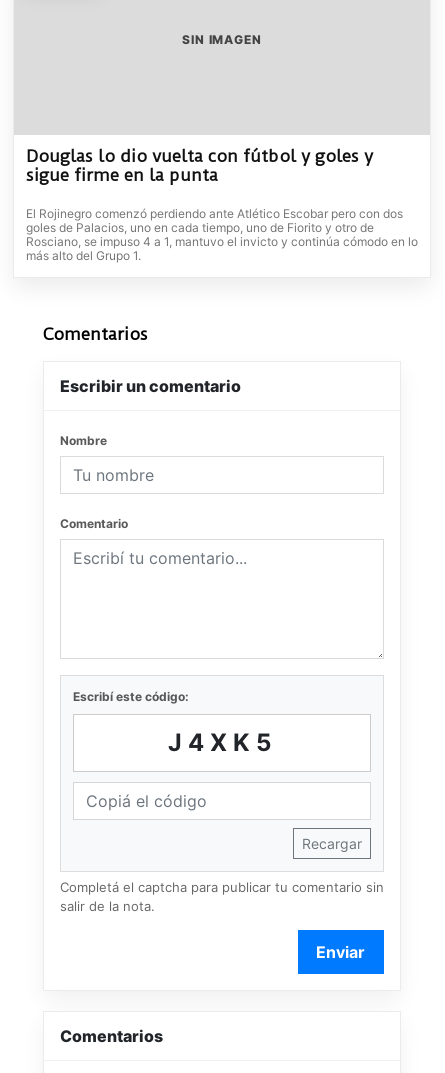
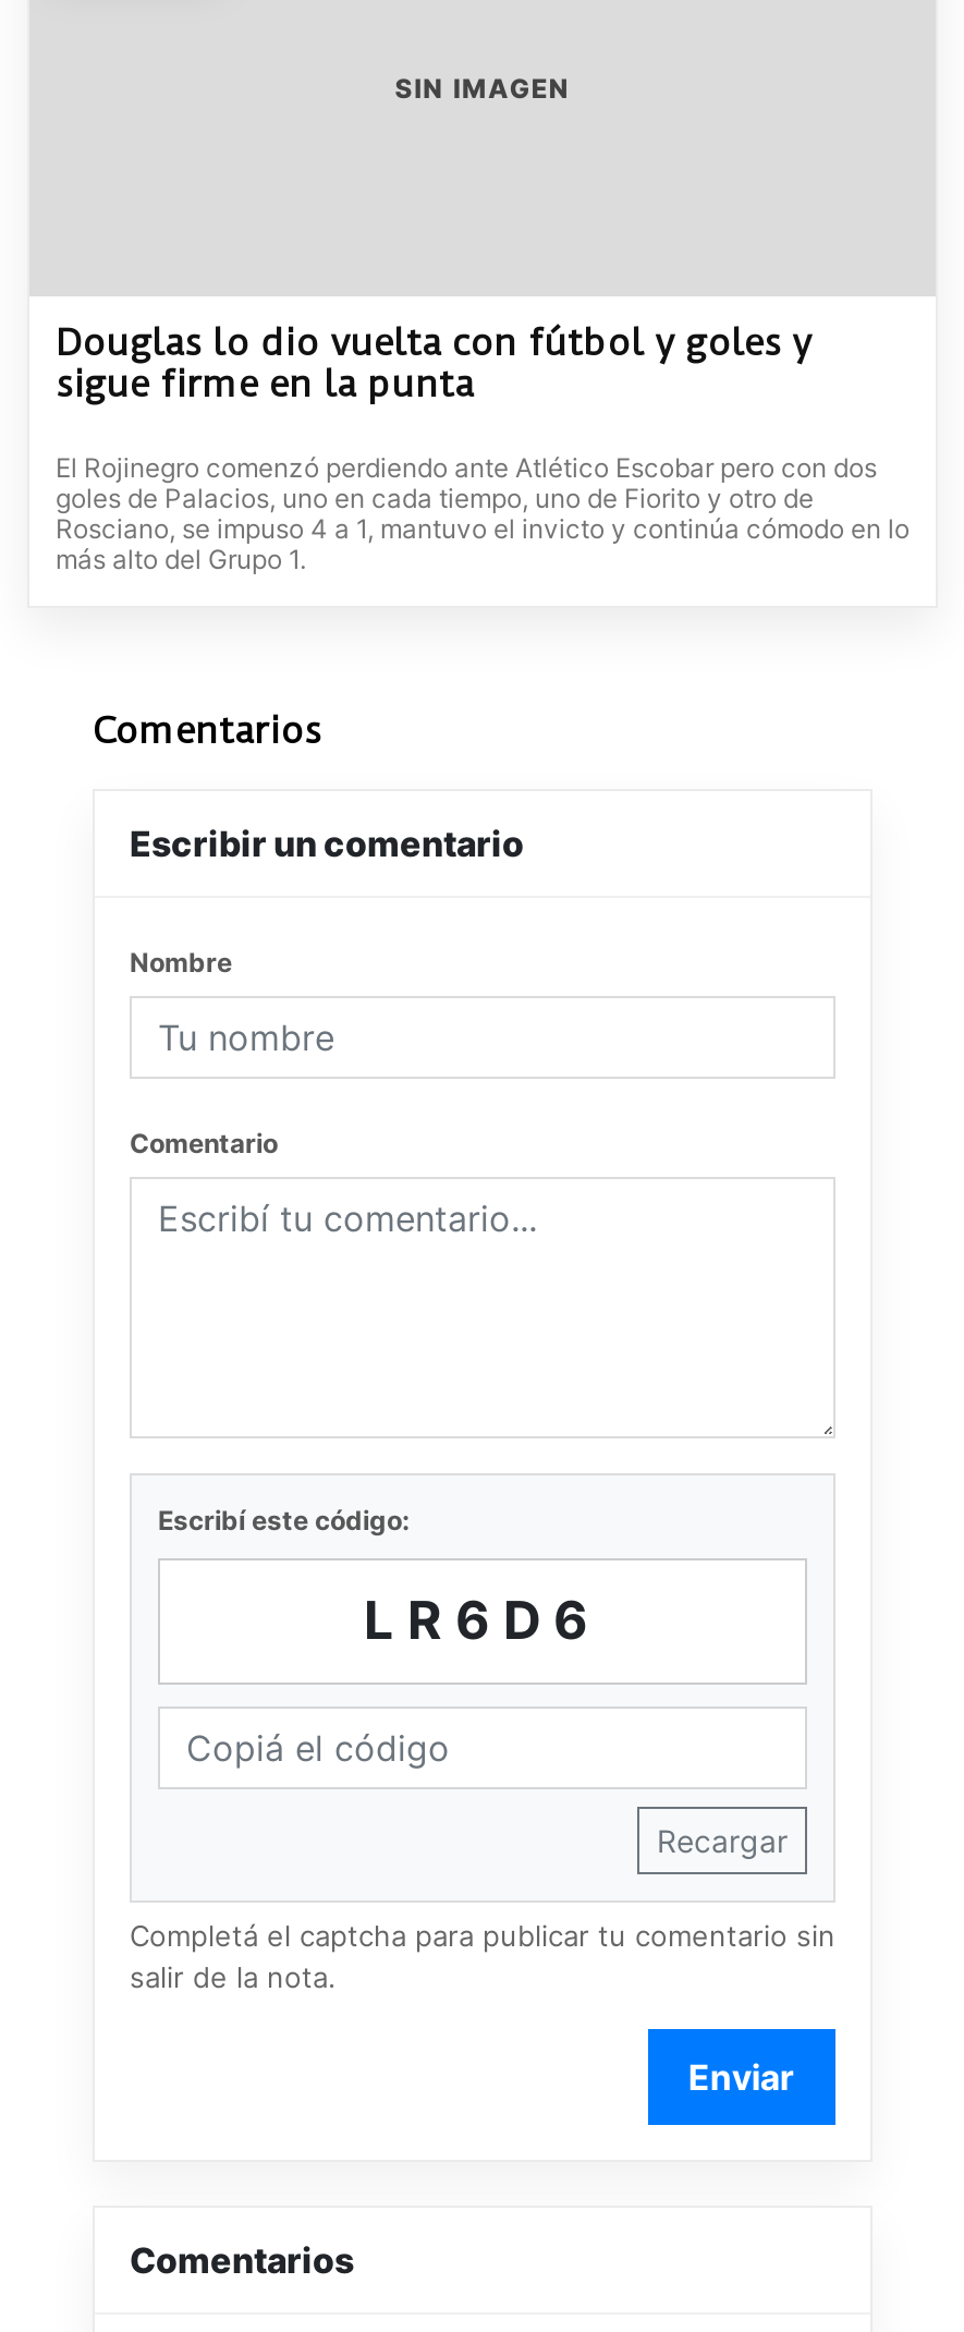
[167,728,276,757] J4XK5 -> [364,1589,601,1652] LR6D6

